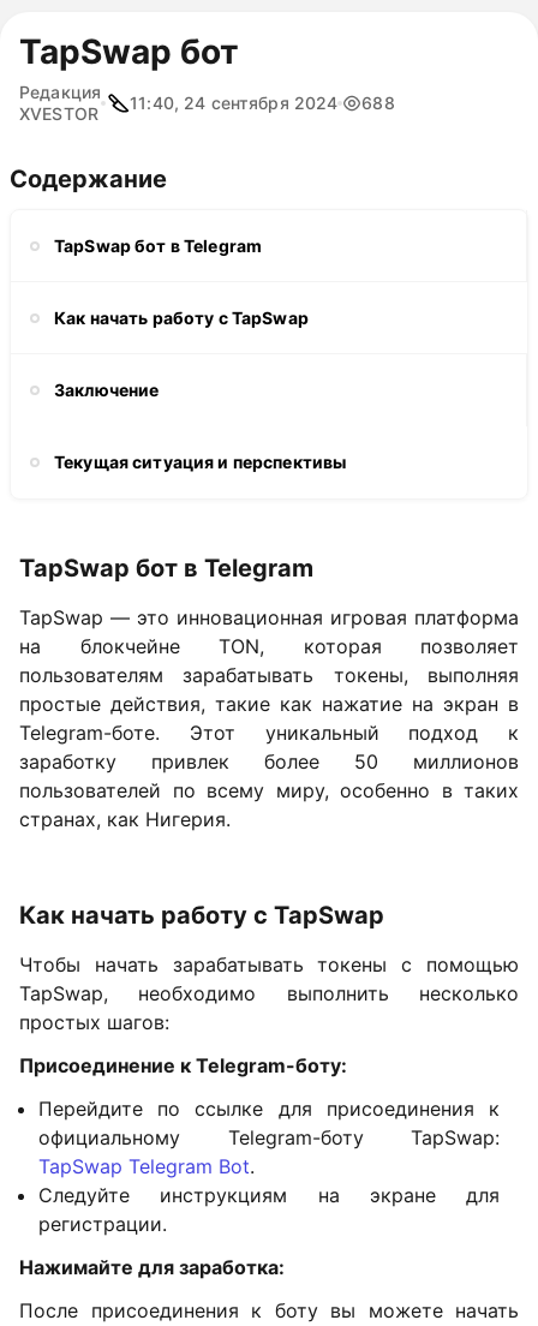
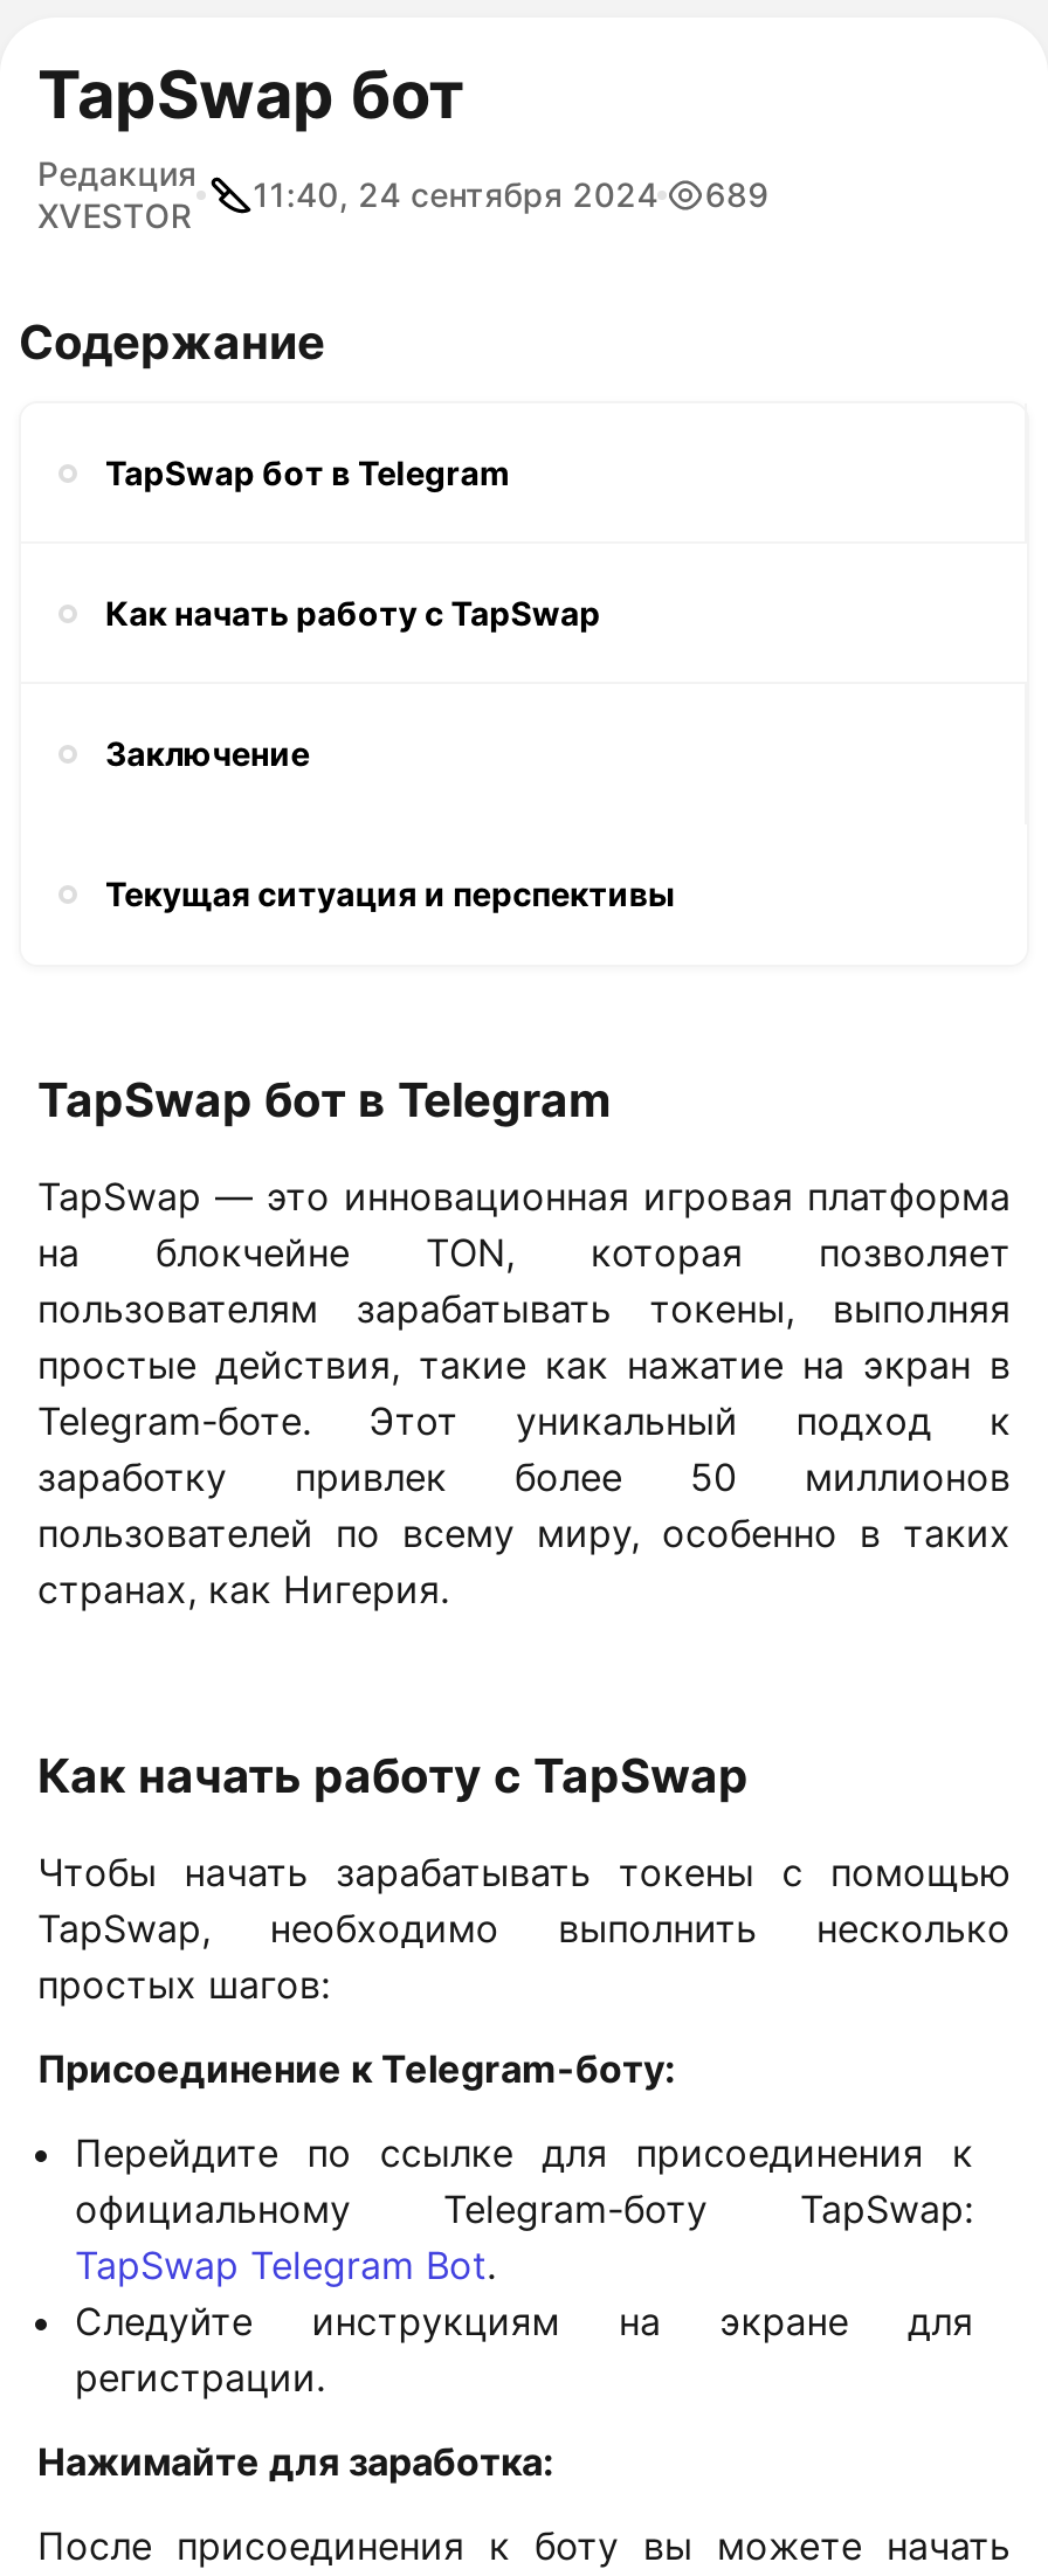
[130,92,395,113] 11:40, 24 сентября 2024 688 -> [253,174,769,214] 11:40, 24 сентября 2024 689

